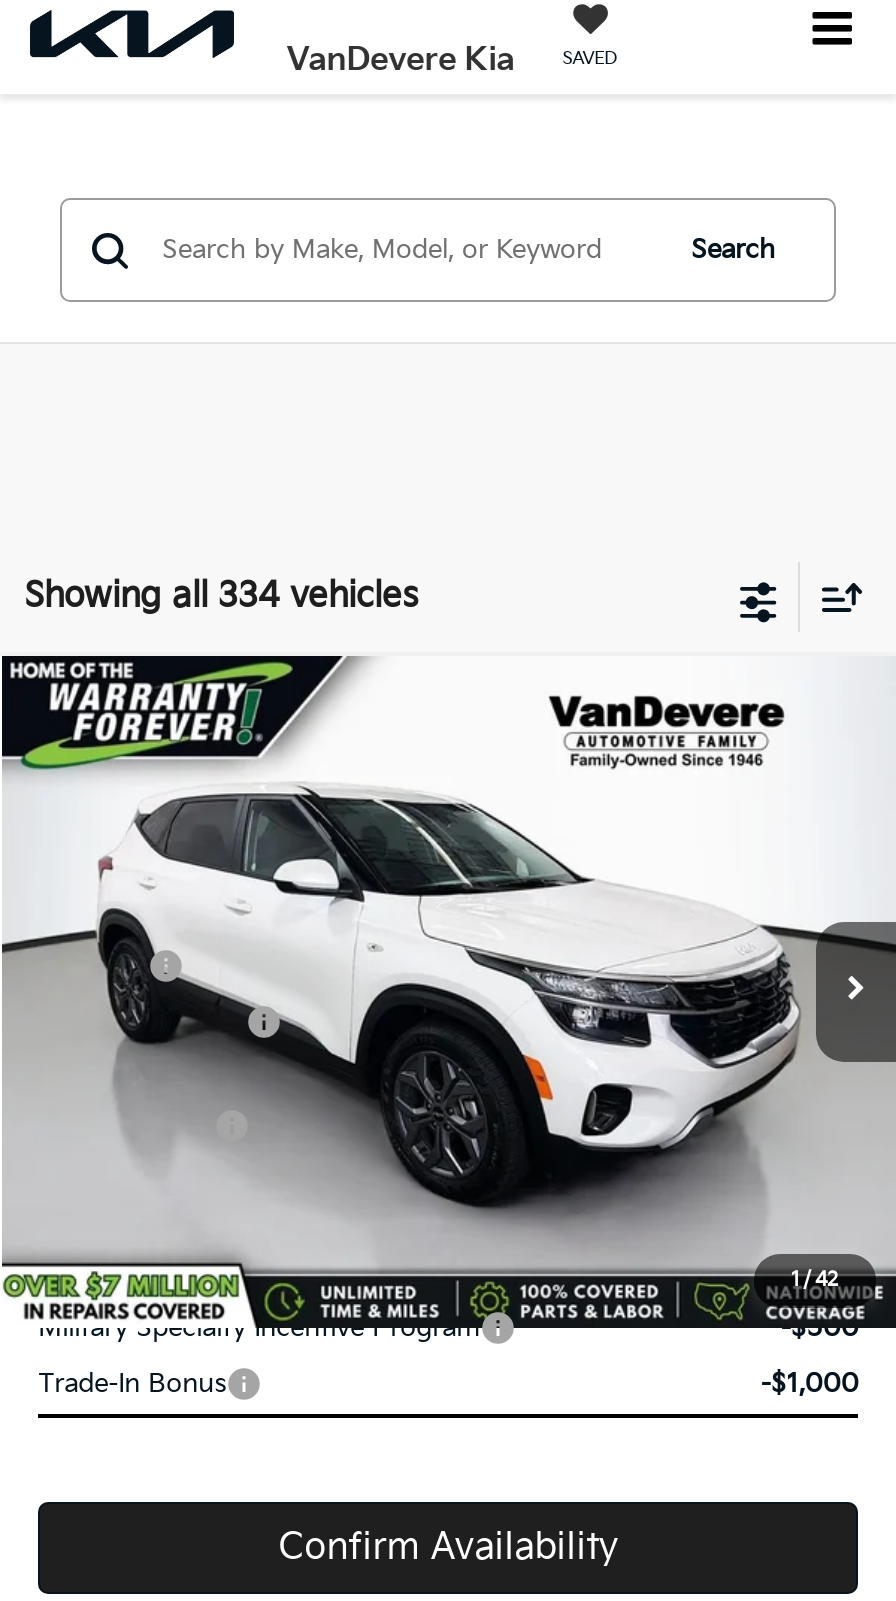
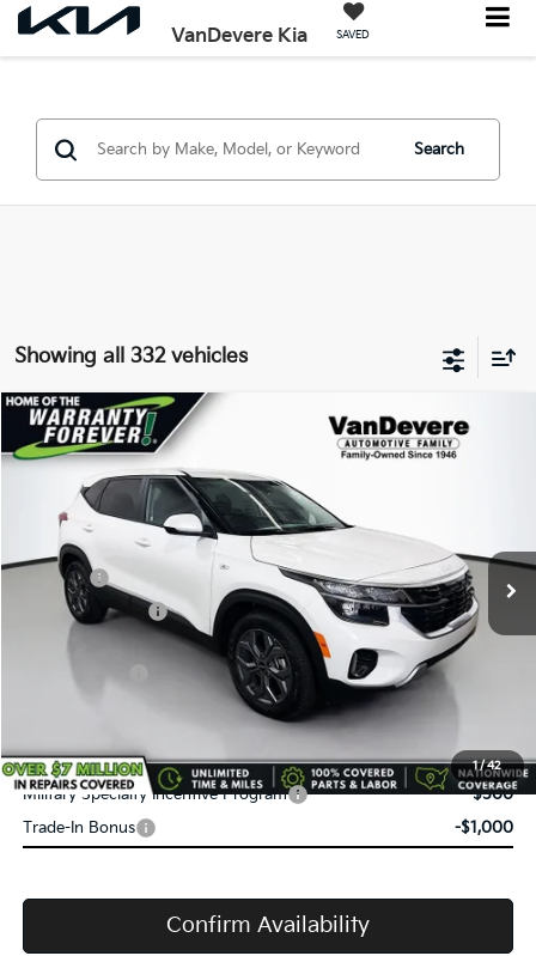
[24,576,418,616] Showing all 334 vehicles -> [14,345,248,369] Showing all 332 vehicles

